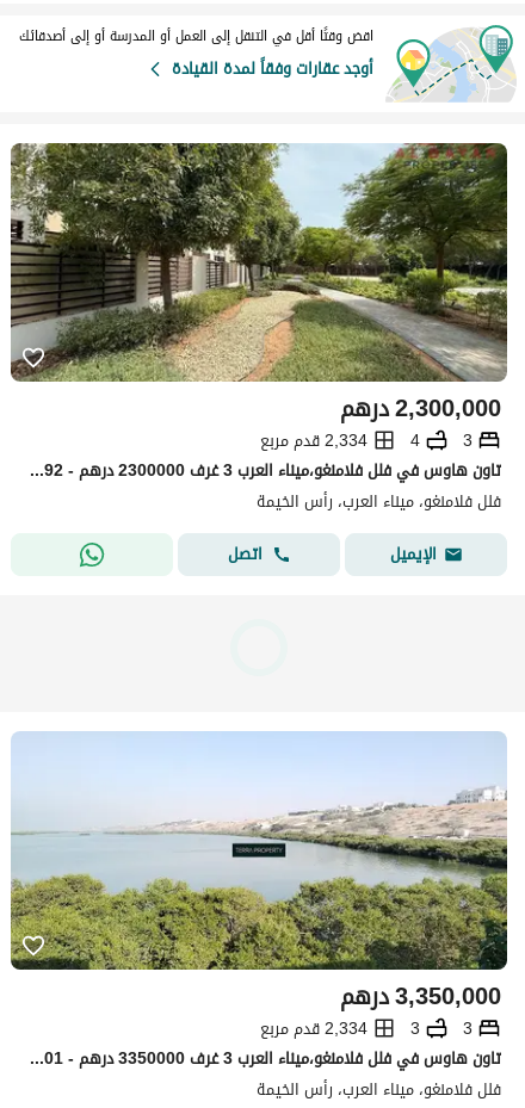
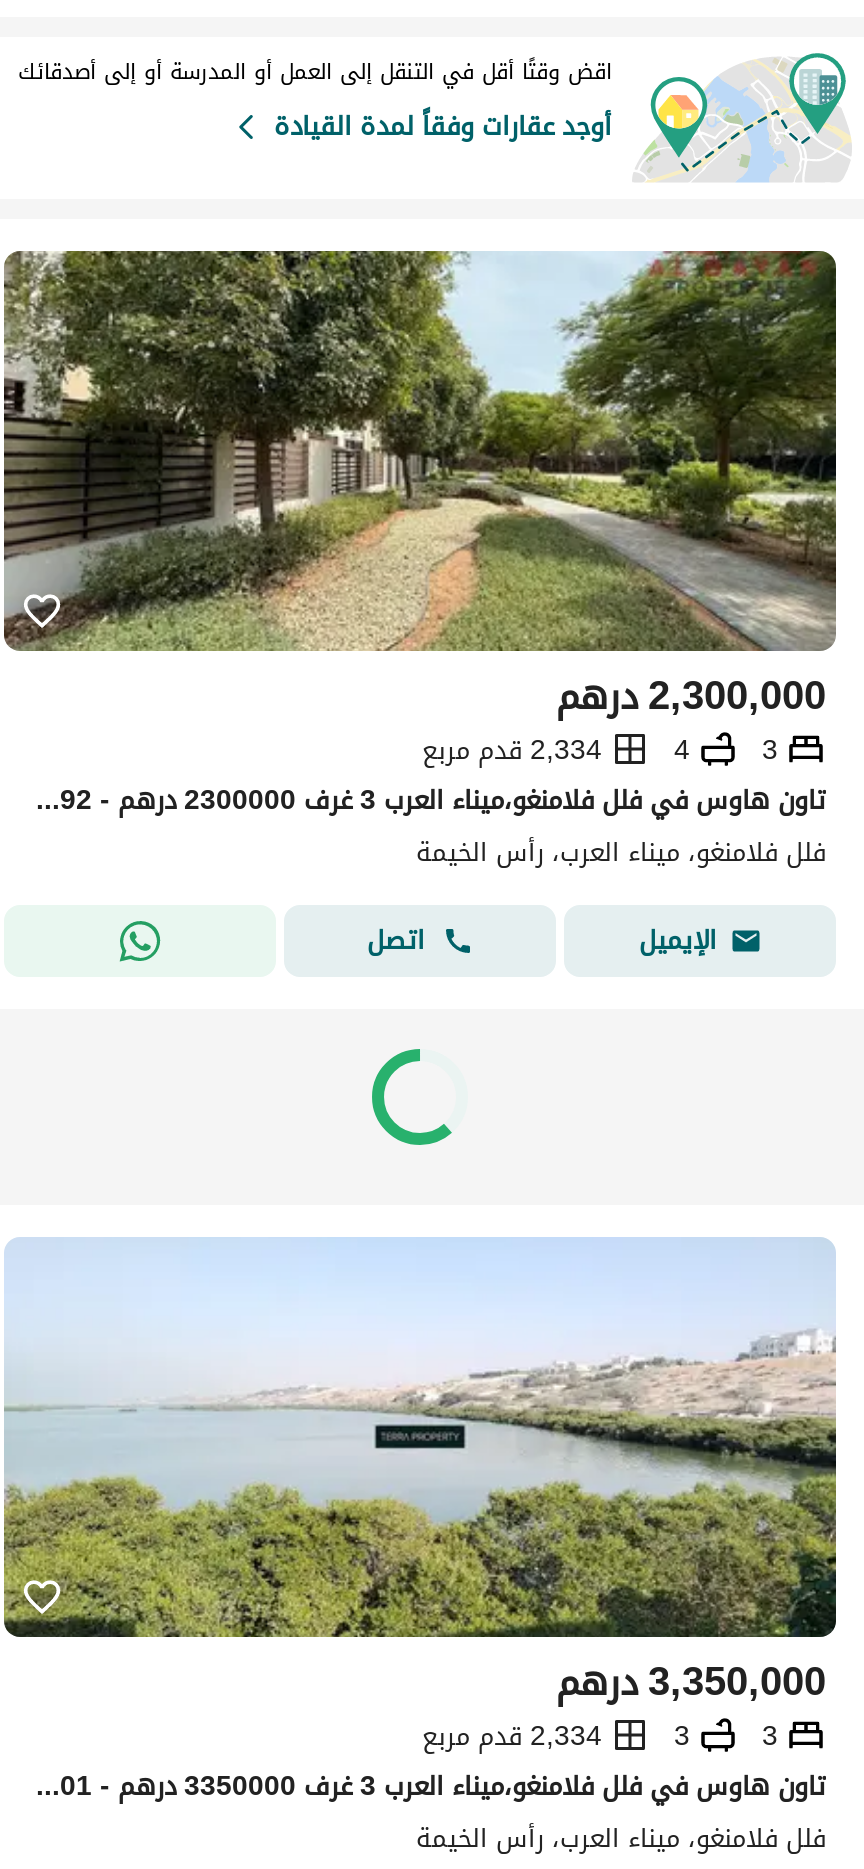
none -> [370,1047,452,1147] [image]

